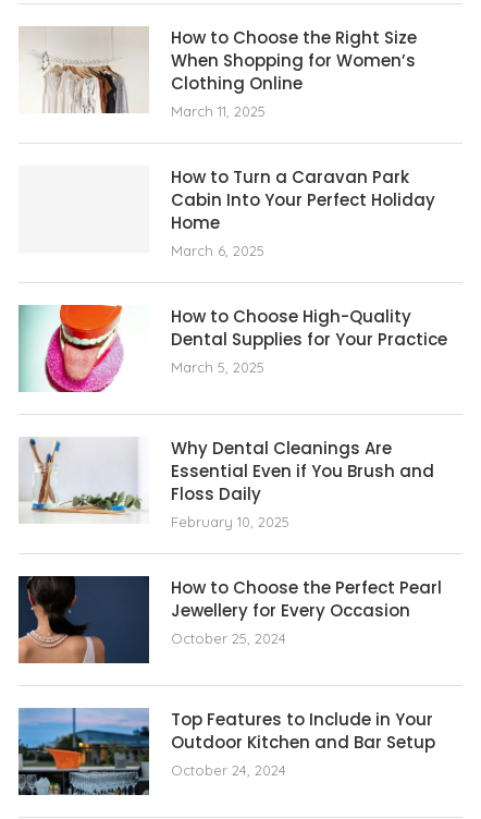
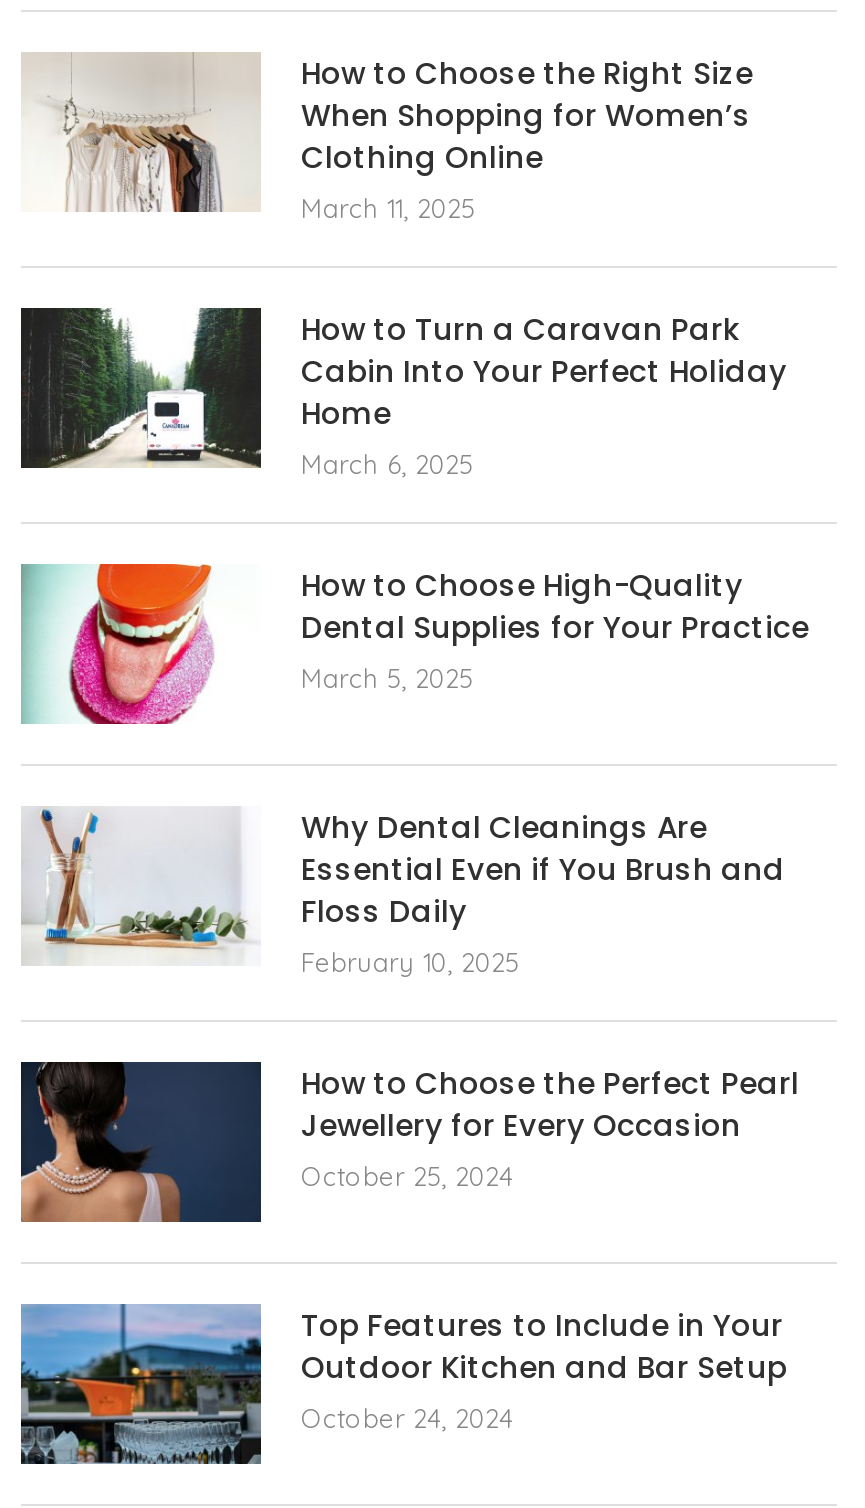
none -> [19,306,263,470] [image]

